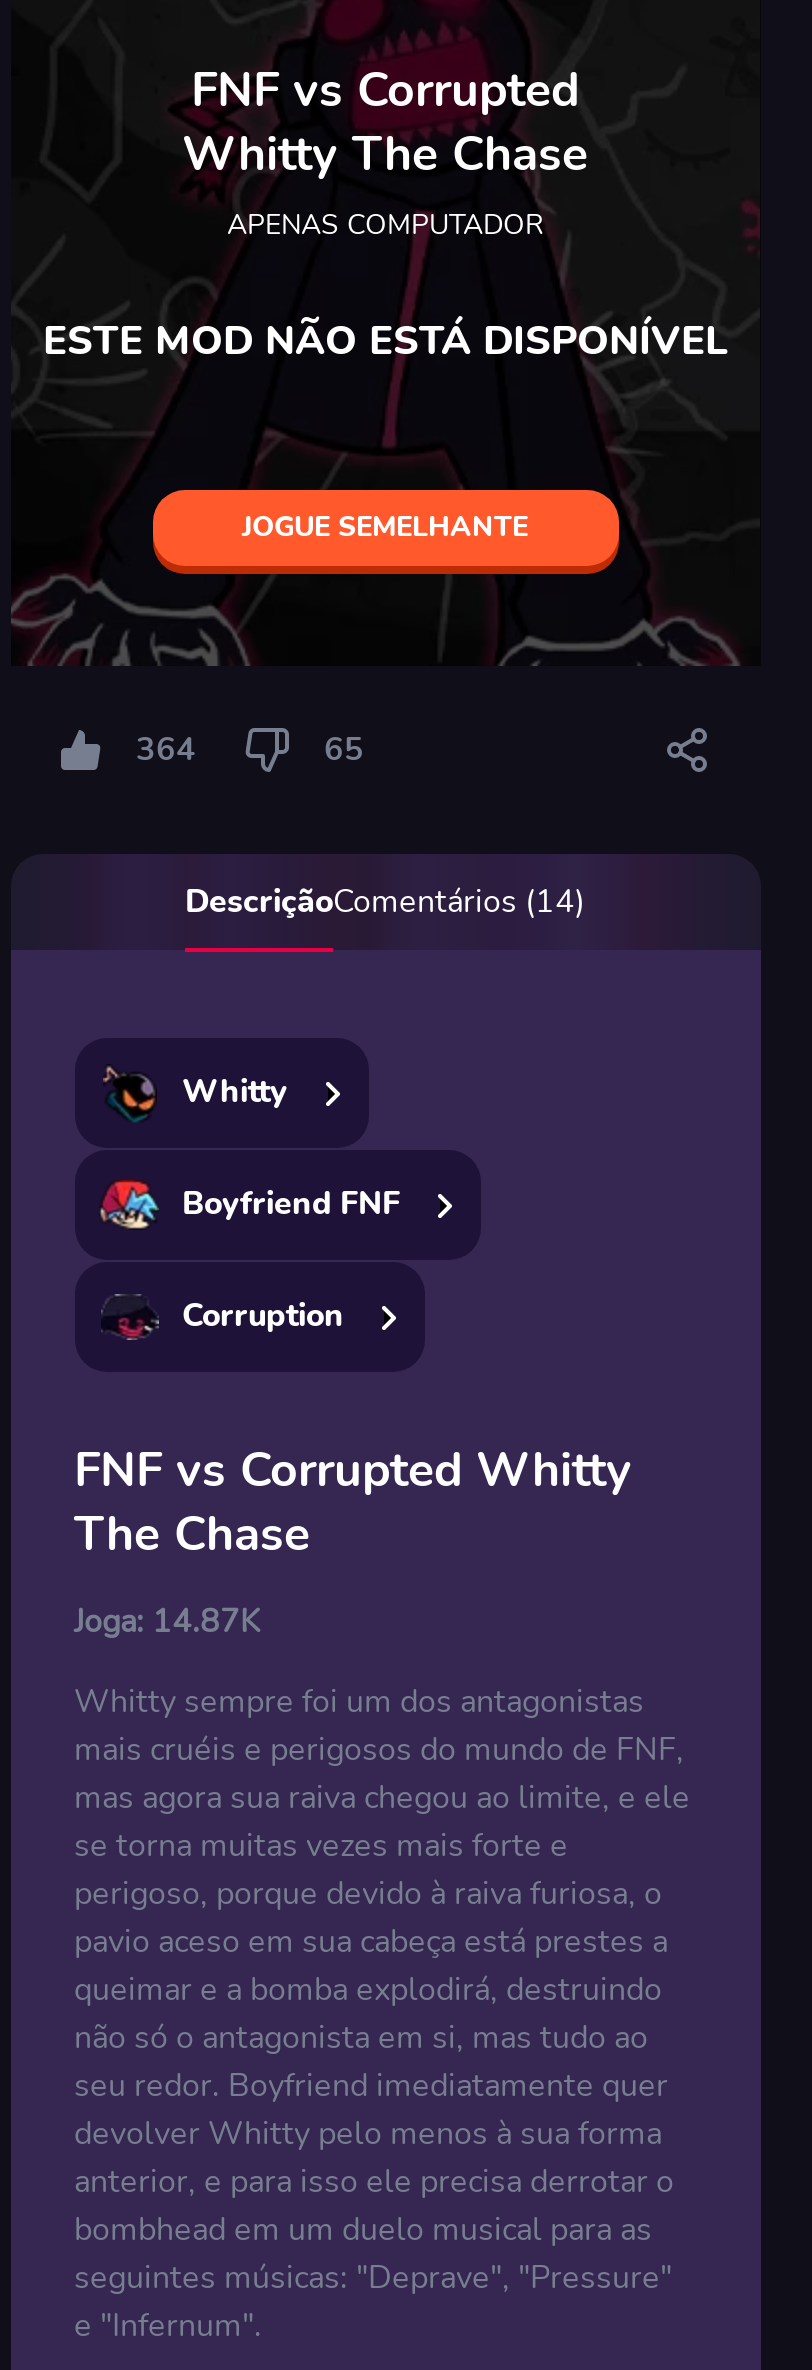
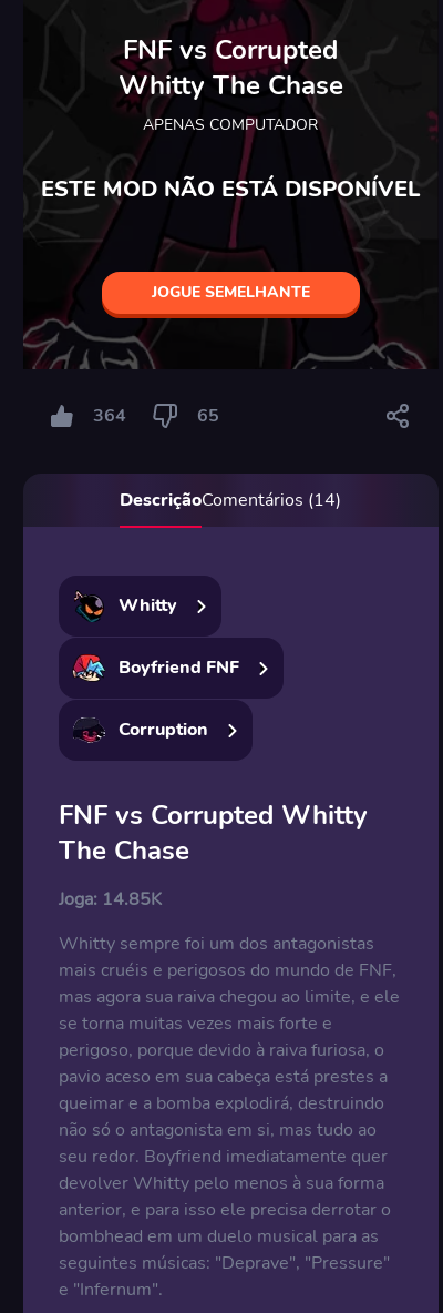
[74,1600,260,1644] Joga: 14.87K -> [58,887,161,912] Joga: 14.85K

